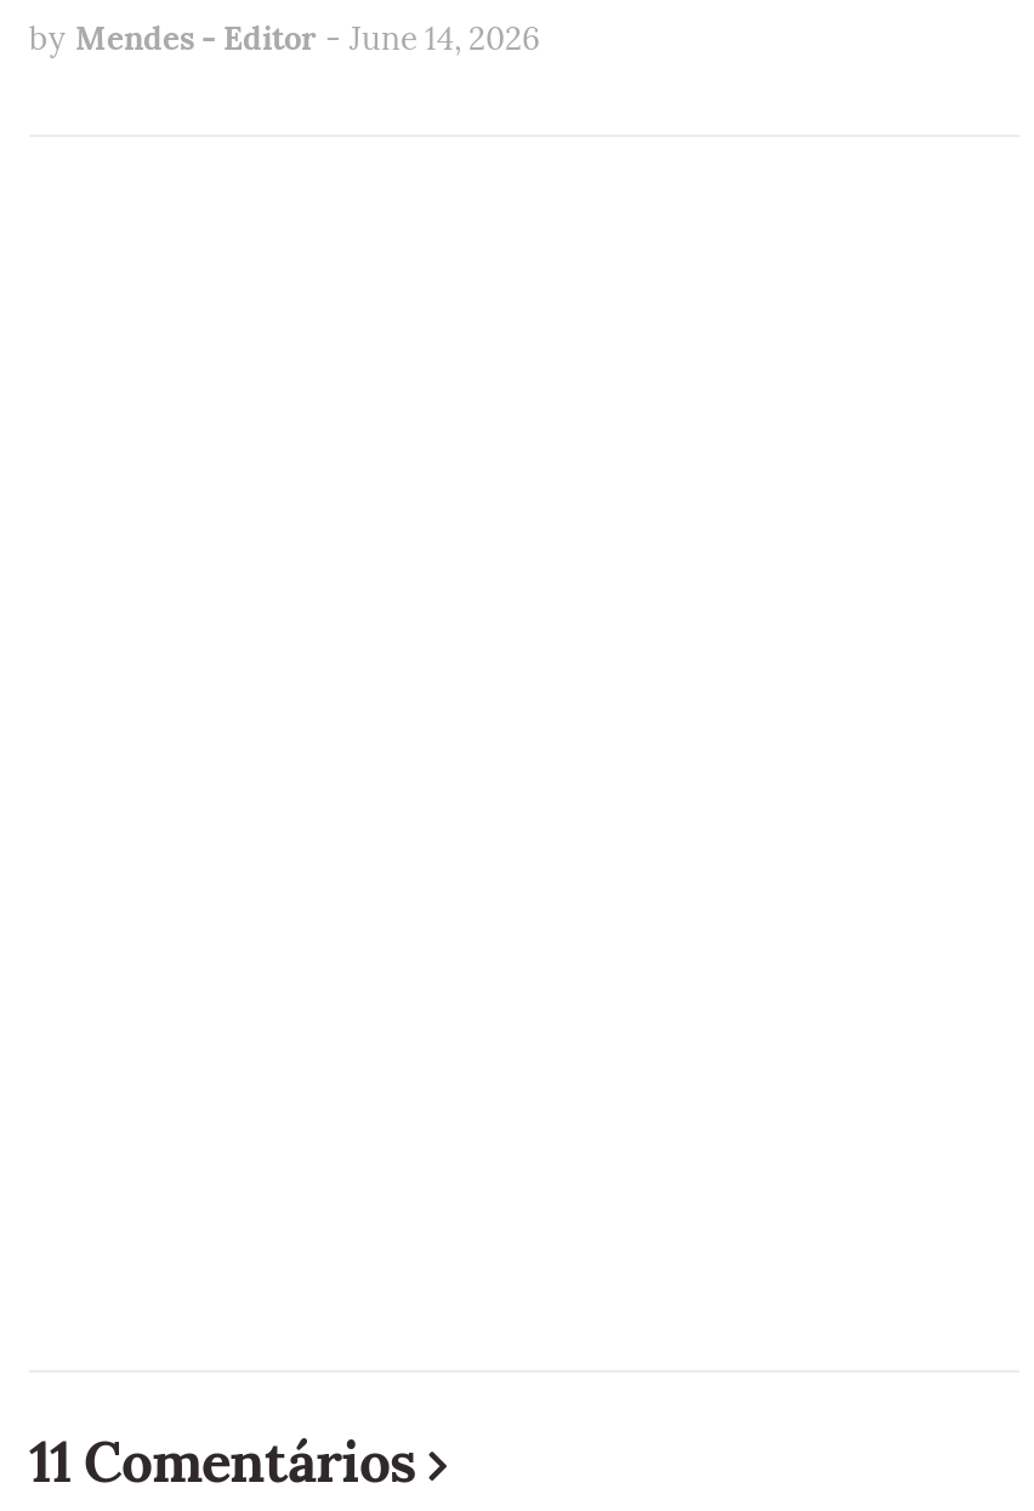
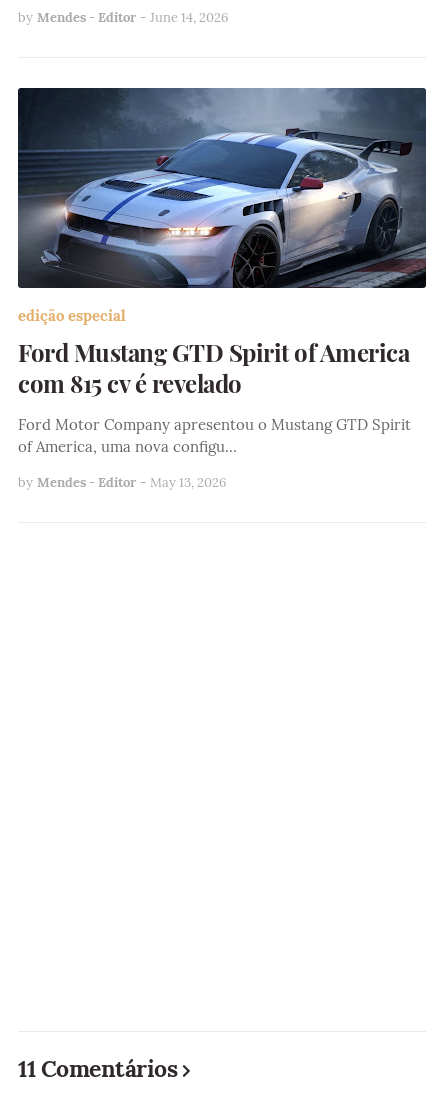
none -> [17,87,427,491] [image] | edição especial | Ford Mustang GTD Spirit of America | com 815 cv é revelado | Ford Motor Company apresentou o Mustang GTD Spirit | of America, uma nova configu… | by Mendes - Editor - May 13, 2026

